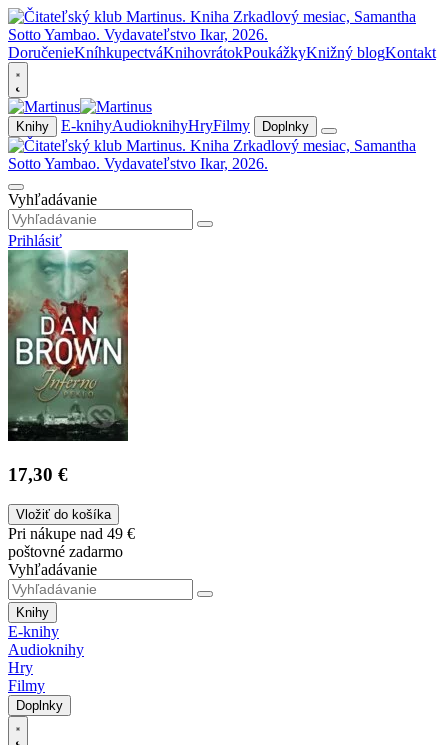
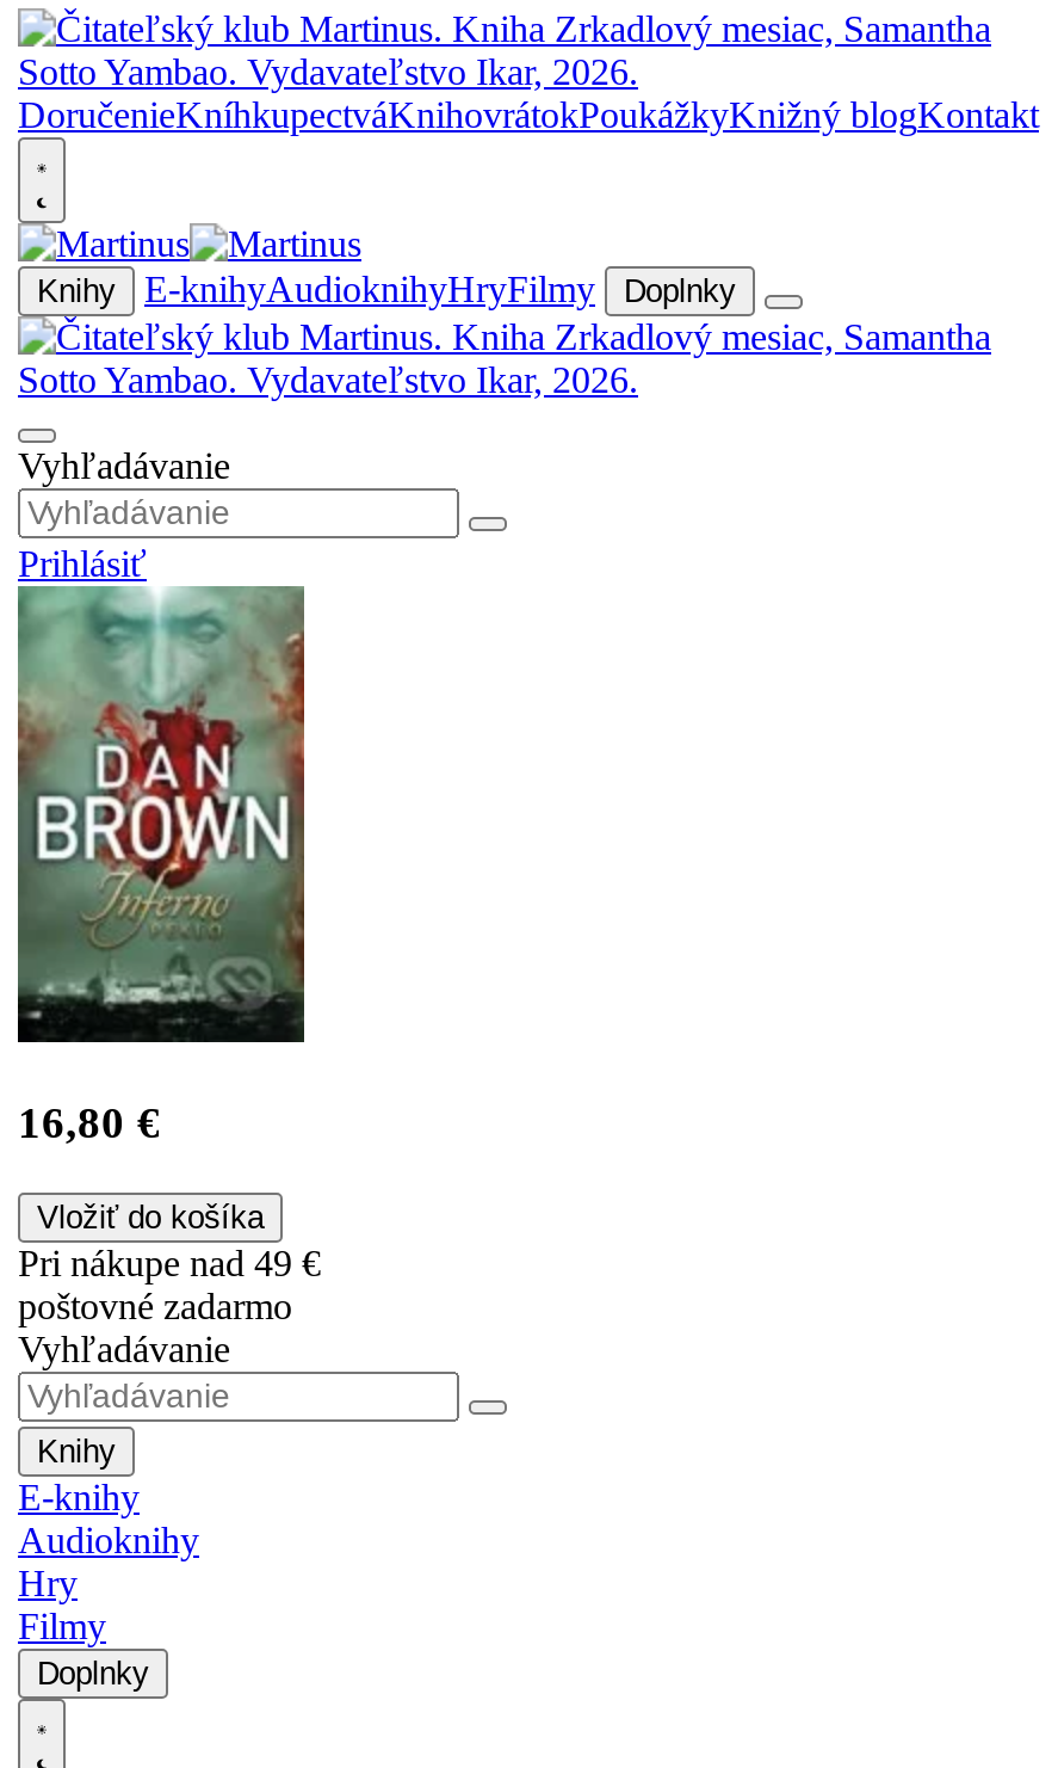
[8,464,68,485] 17,30 € -> [18,1096,161,1147] 16,80 €

